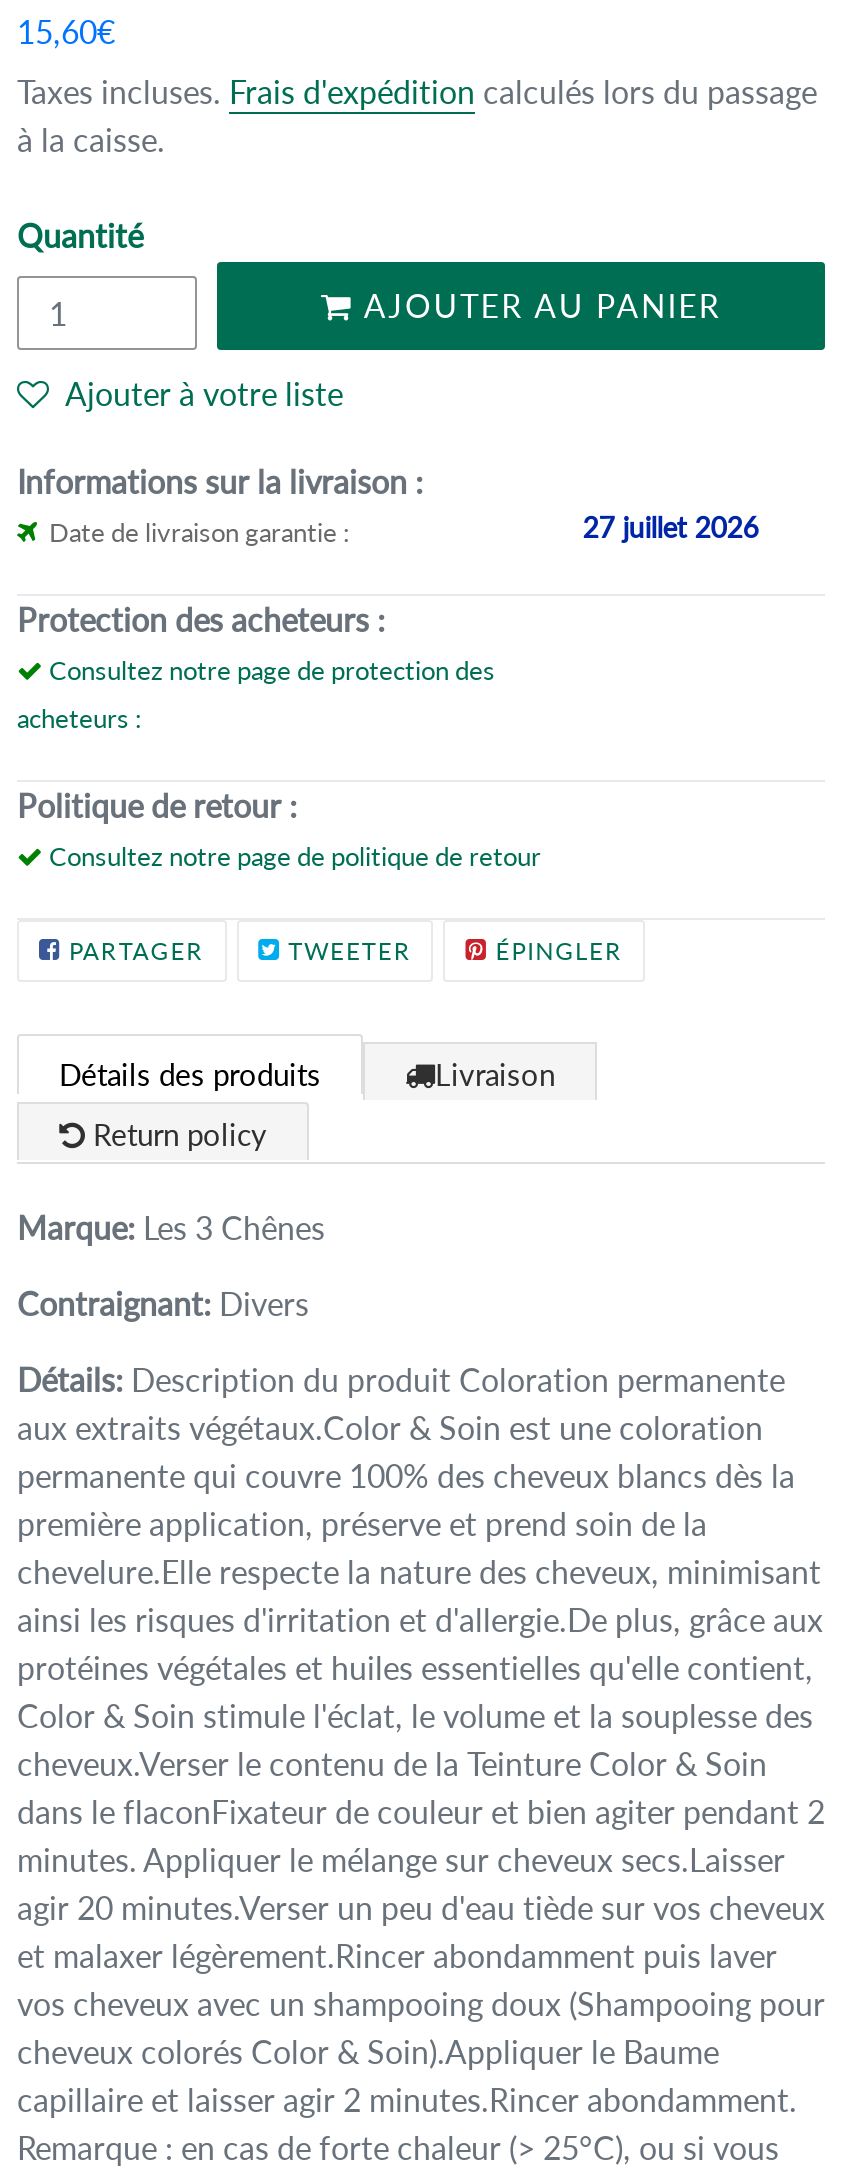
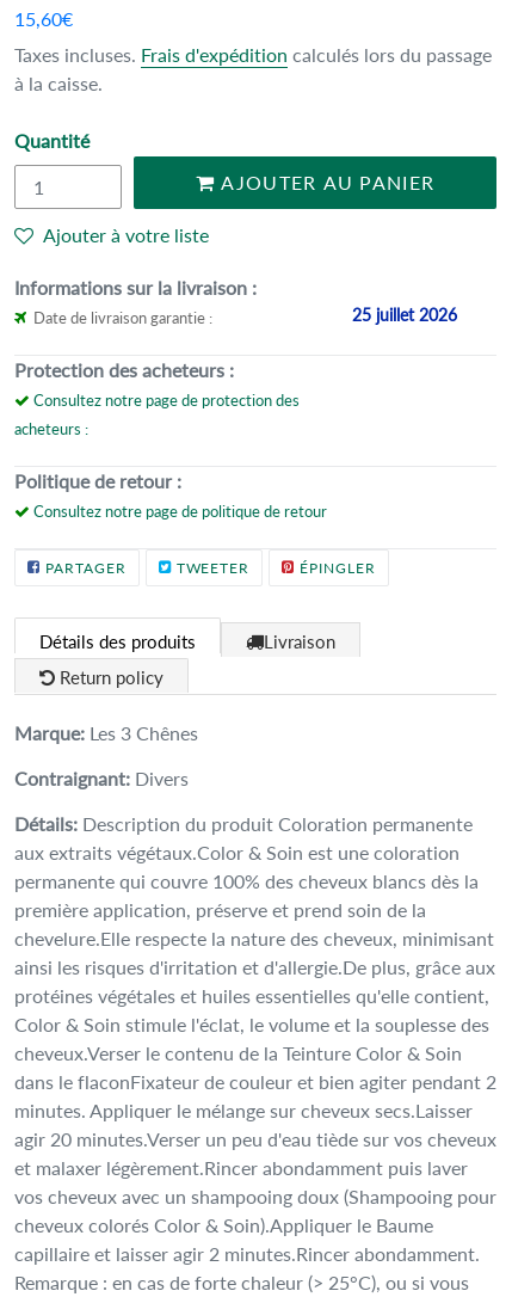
[583,510,759,544] 27 juillet 2026 -> [352,305,457,325] 25 juillet 2026

